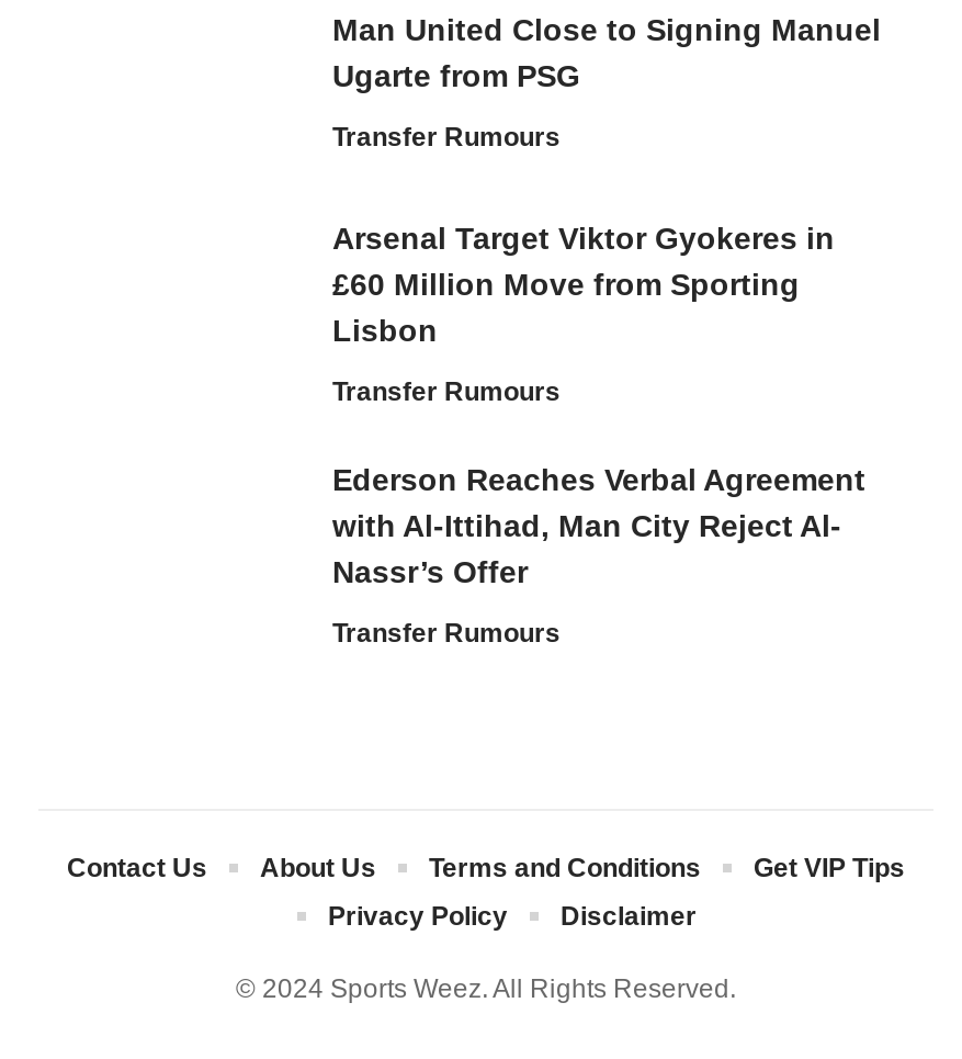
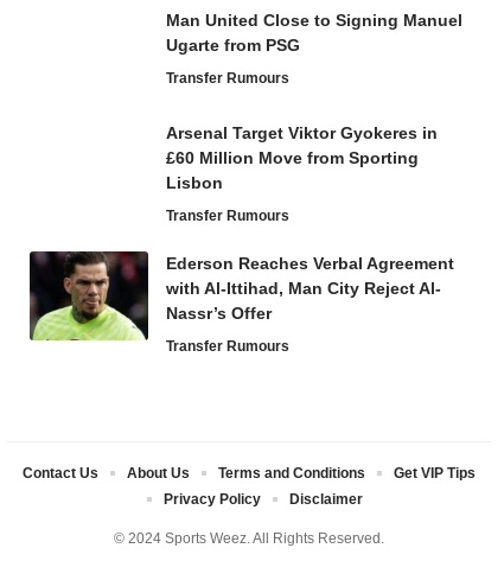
none -> [28,250,149,342] [image]

